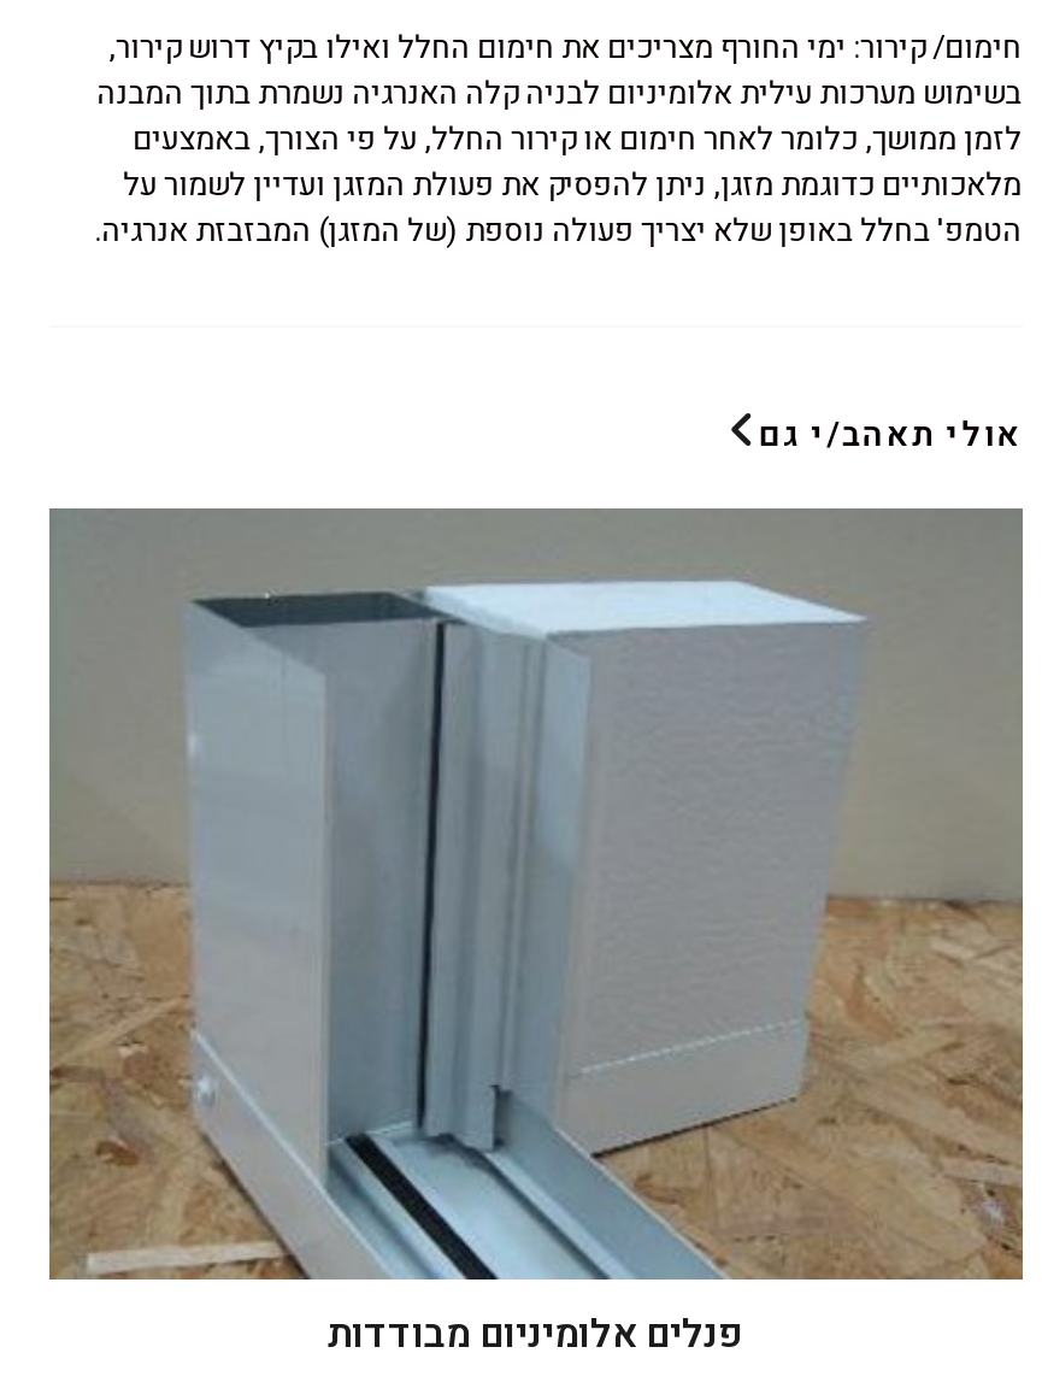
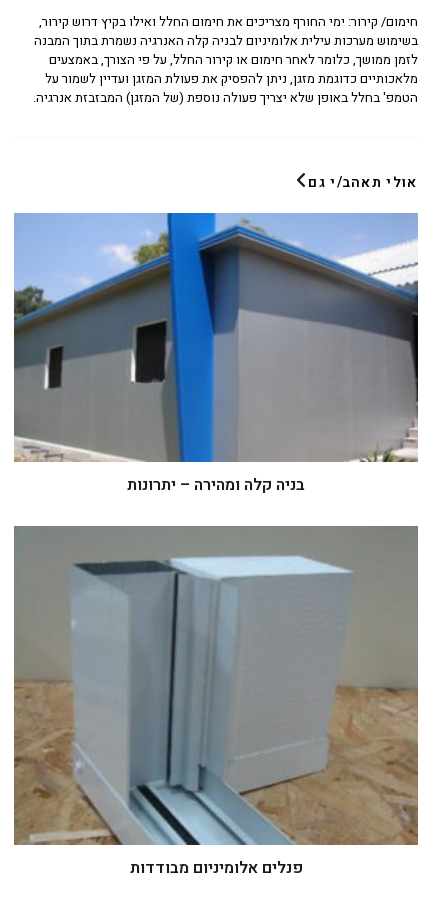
none -> [14,212,419,497] [image] | בניה קלה ומהירה – יתרונות

